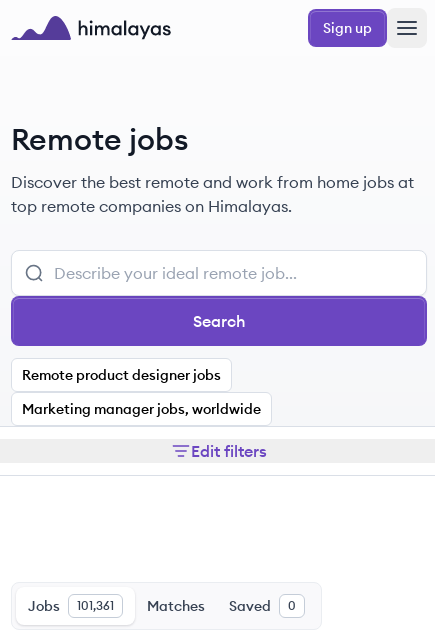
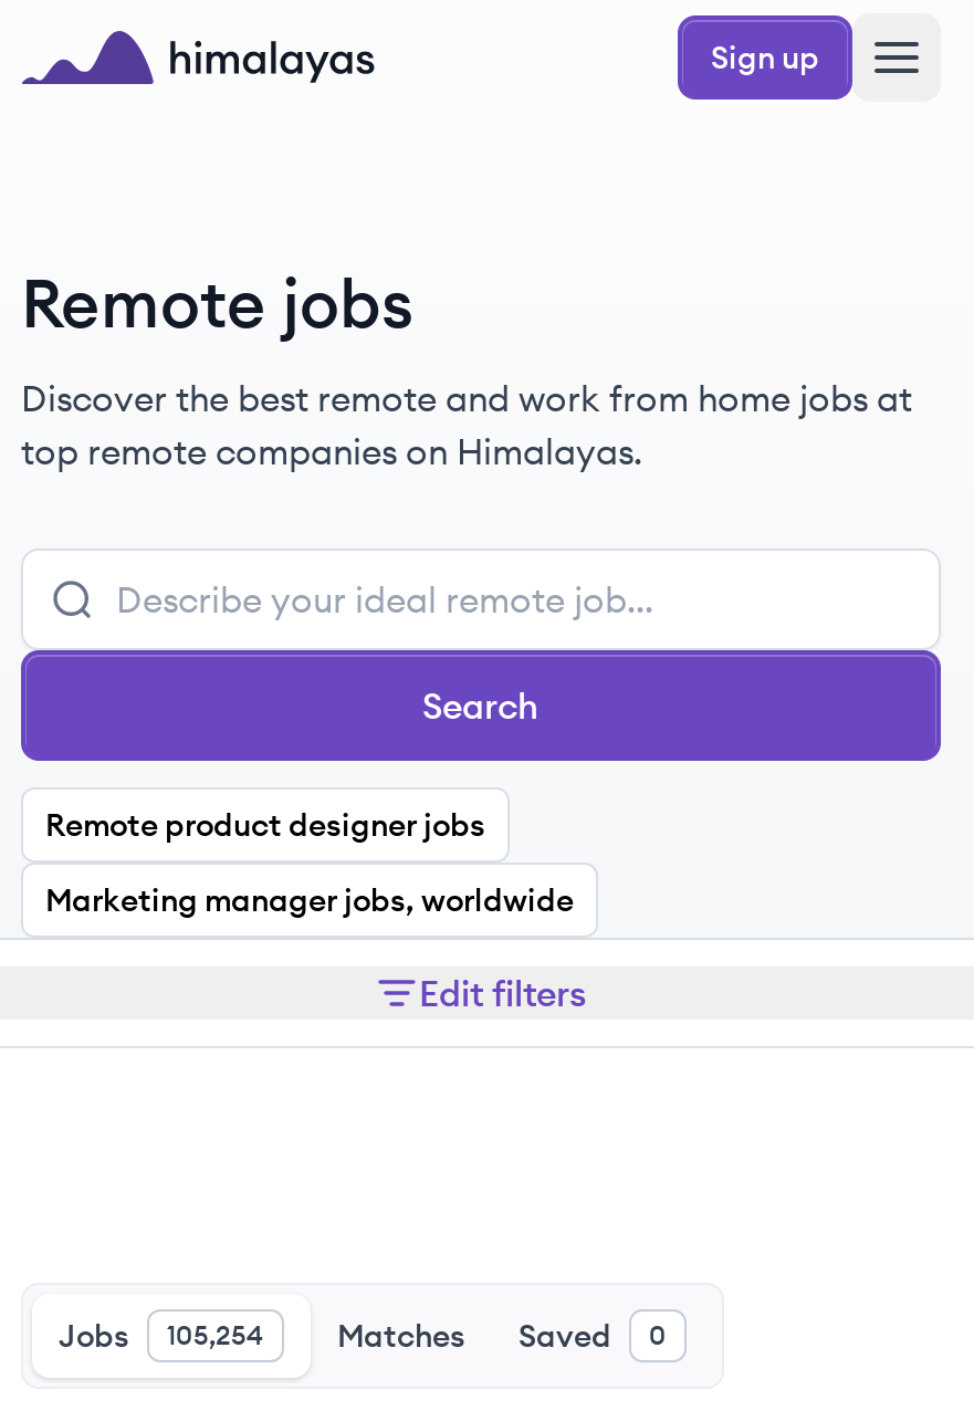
[28,597,114,615] Jobs 101,361 -> [59,1316,264,1356] Jobs 105,254

